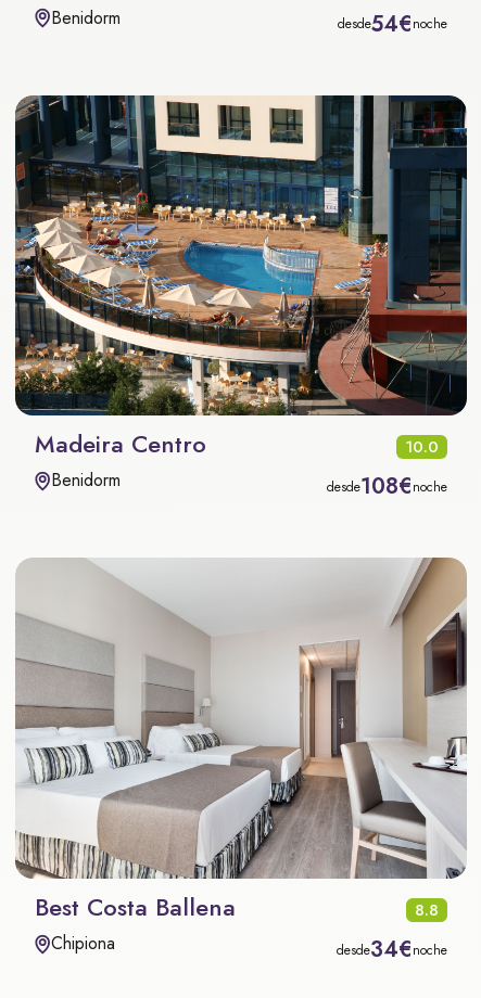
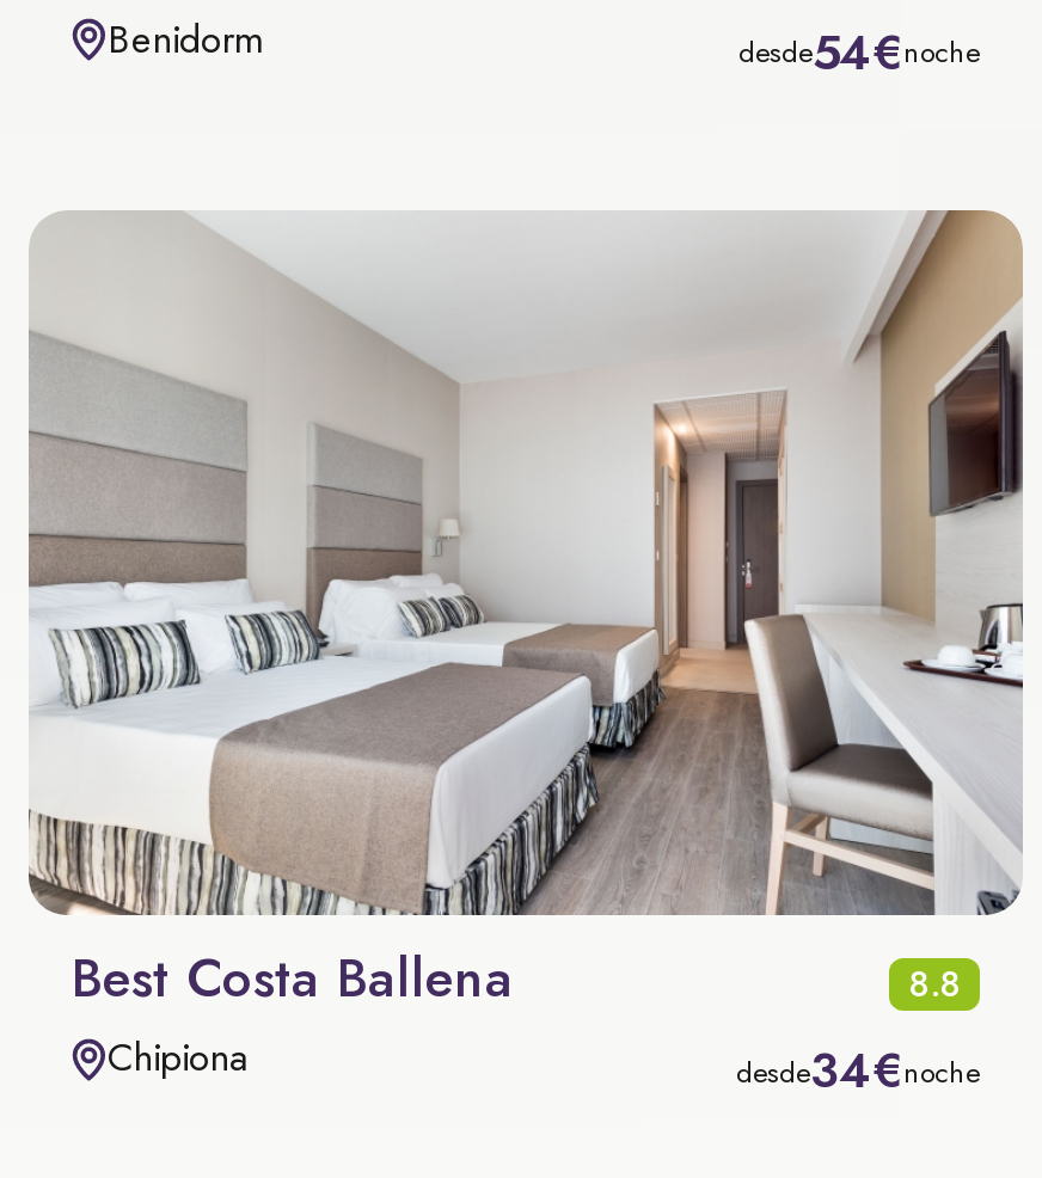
[14,94,468,503] [image] | Madeira Centro | 10.0 | Benidorm | desde108€noche -> none

